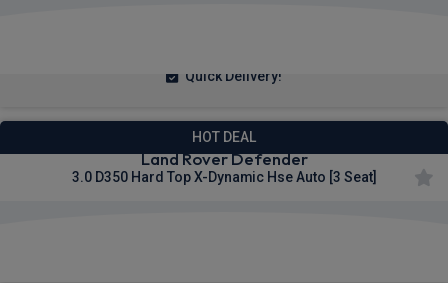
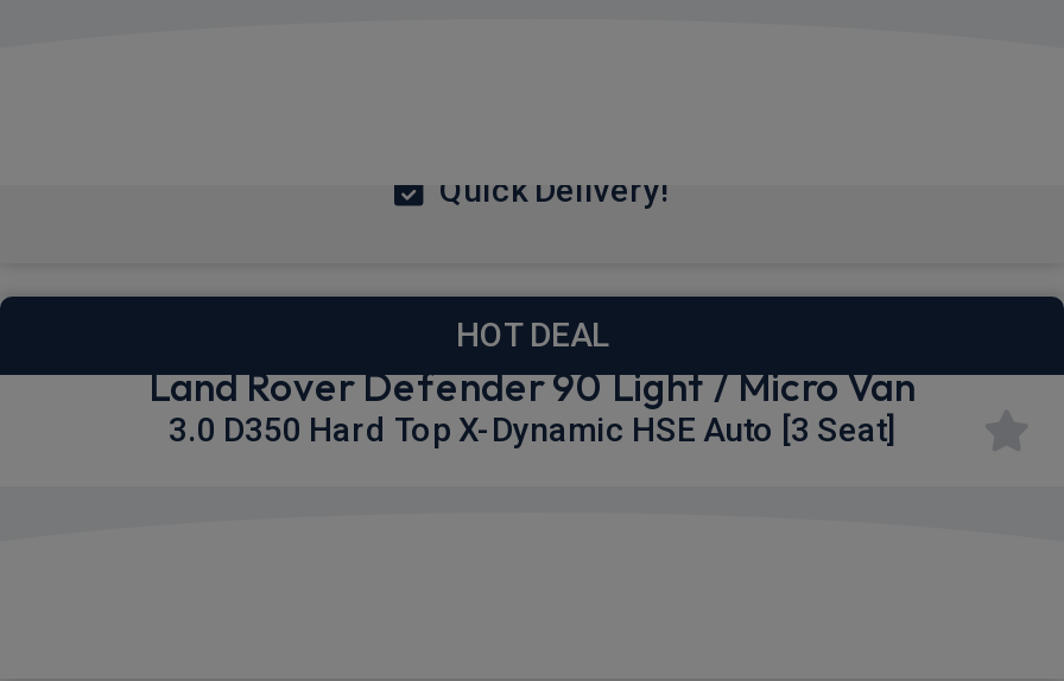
[71,148,376,185] Land Rover Defender | 3.0 D350 Hard Top X-Dynamic Hse Auto [3 Seat] -> [148,362,916,449] Land Rover Defender 90 Light / Micro Van | 3.0 D350 Hard Top X-Dynamic HSE Auto [3 Seat]

